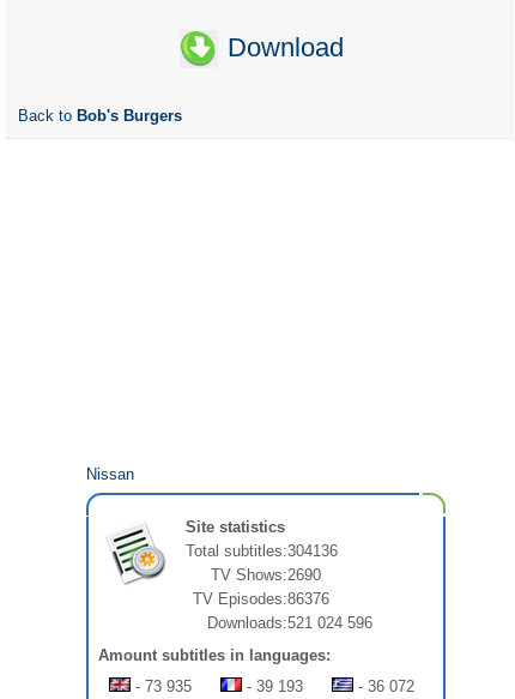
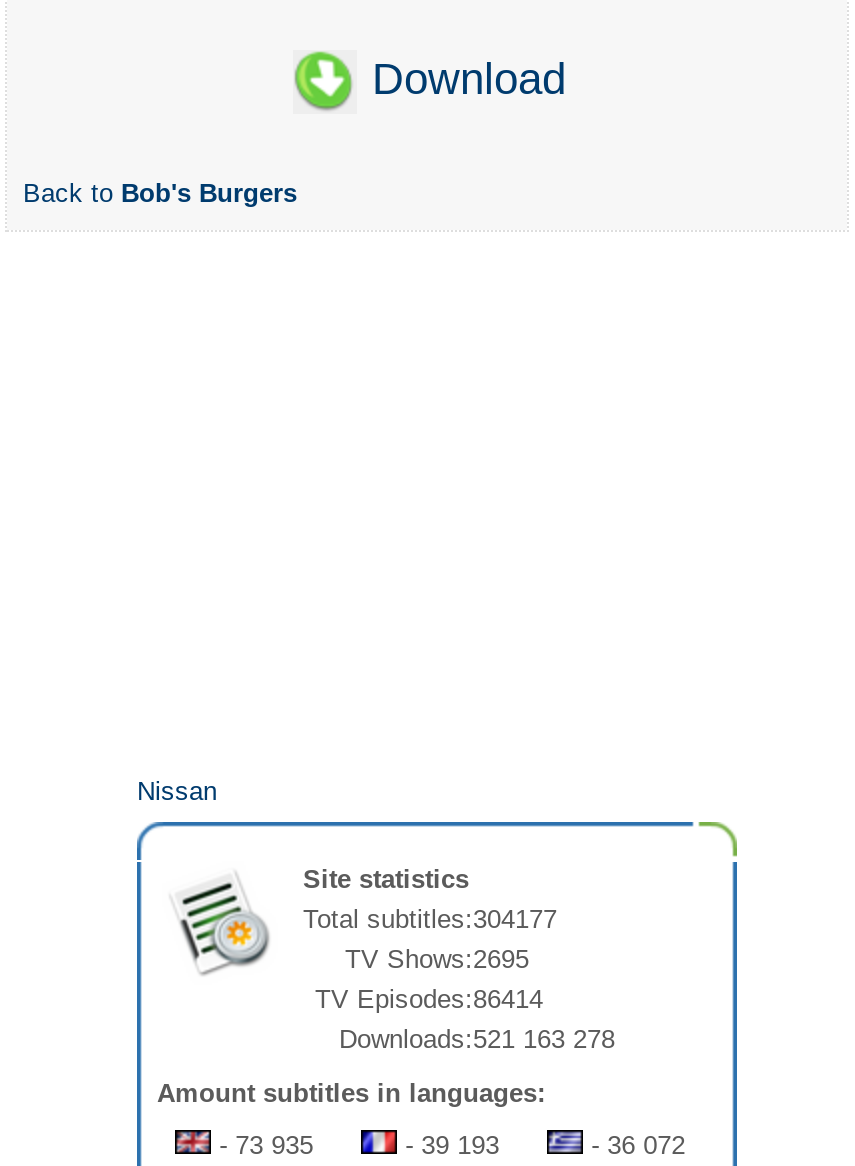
[186,542,338,560] Total subtitles:304136 -> [303,905,557,935] Total subtitles:304177
[211,566,321,584] TV Shows:2690 -> [345,945,529,975] TV Shows:2695
[193,590,329,608] TV Episodes:86376 -> [315,985,543,1015] TV Episodes:86414
[207,614,372,632] Downloads:521 024 596 -> [339,1025,615,1055] Downloads:521 163 278

